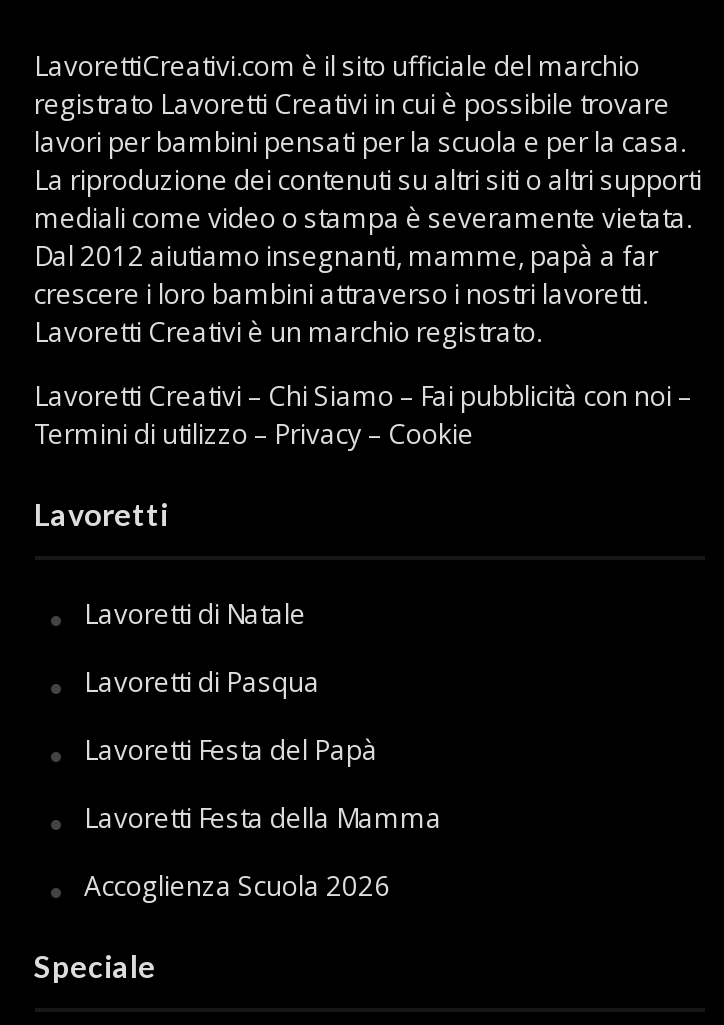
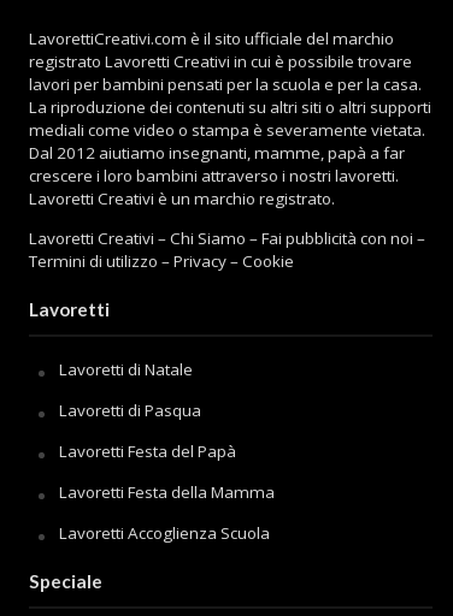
[84,868,390,904] Accoglienza Scuola 2026 -> [58,522,269,543] Lavoretti Accoglienza Scuola

